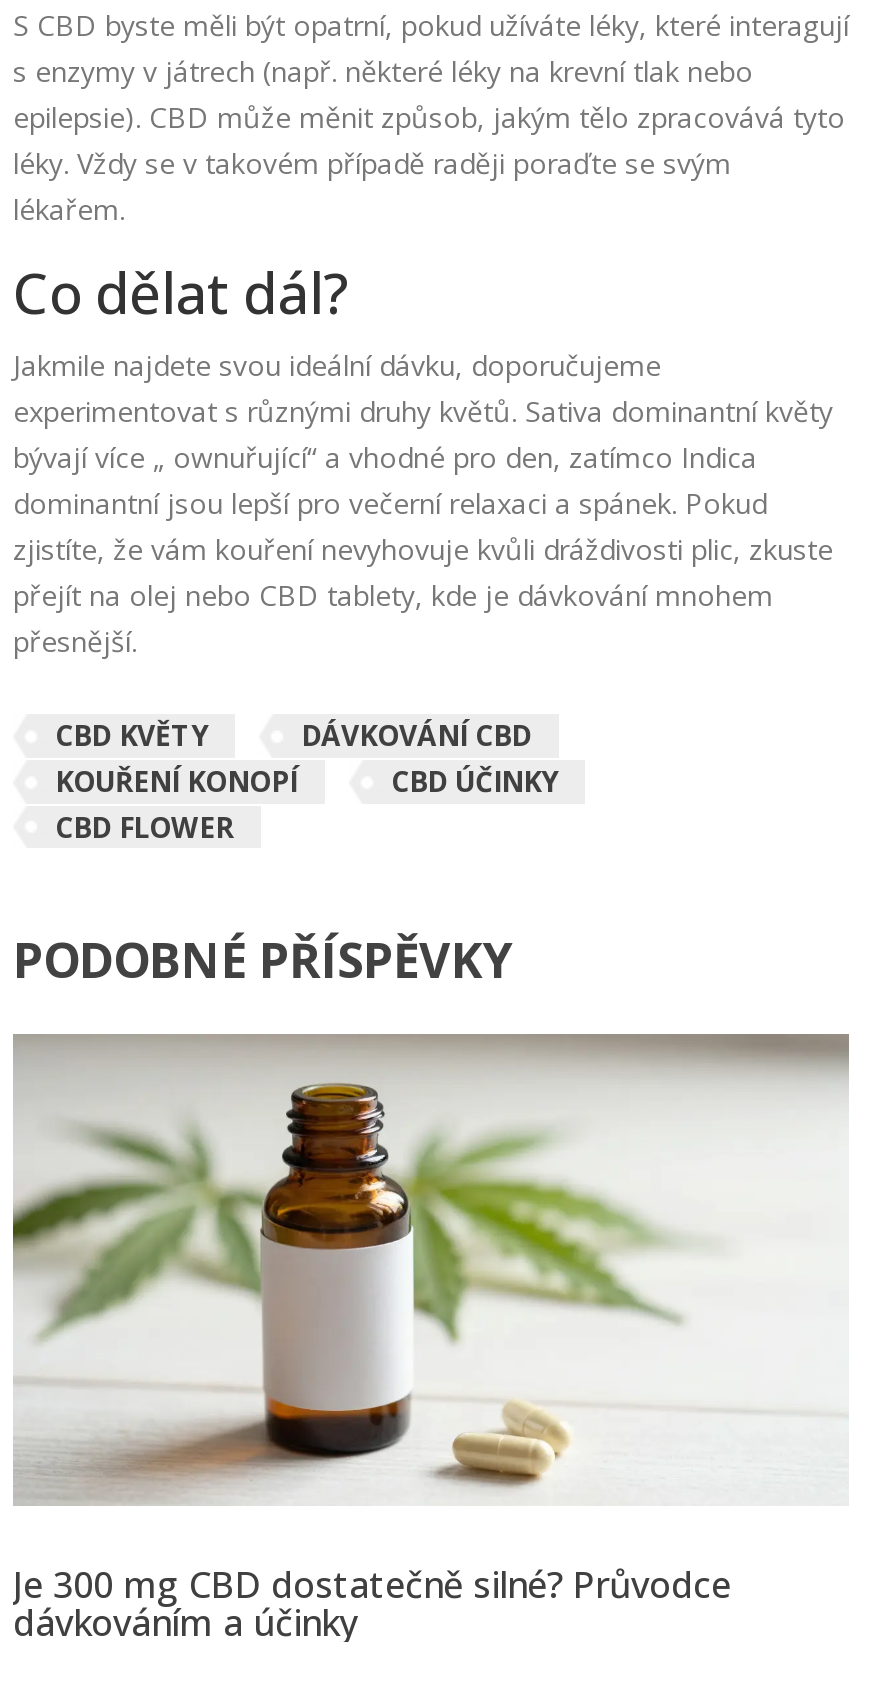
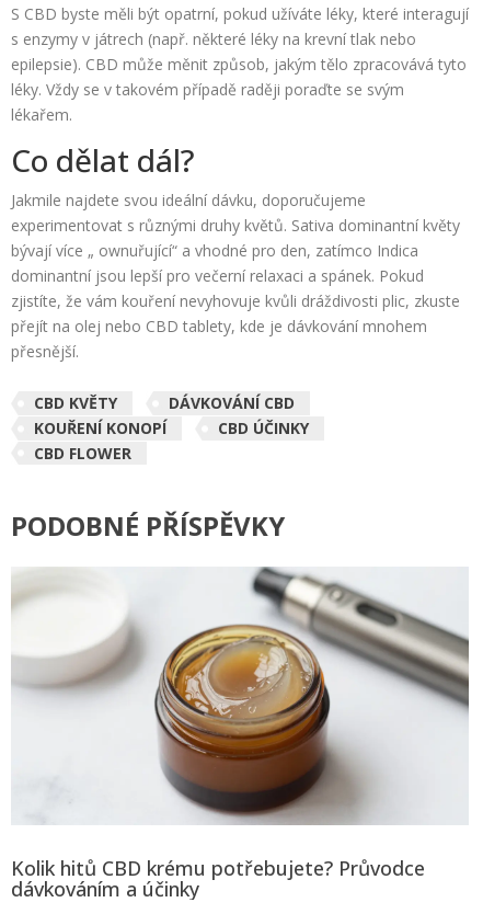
[11,1032,849,1607] [image] | Je 300 mg CBD dostatečně silné? Průvodce -> [11,567,470,881] [image] | Kolik hitů CBD krému potřebujete? Průvodce

